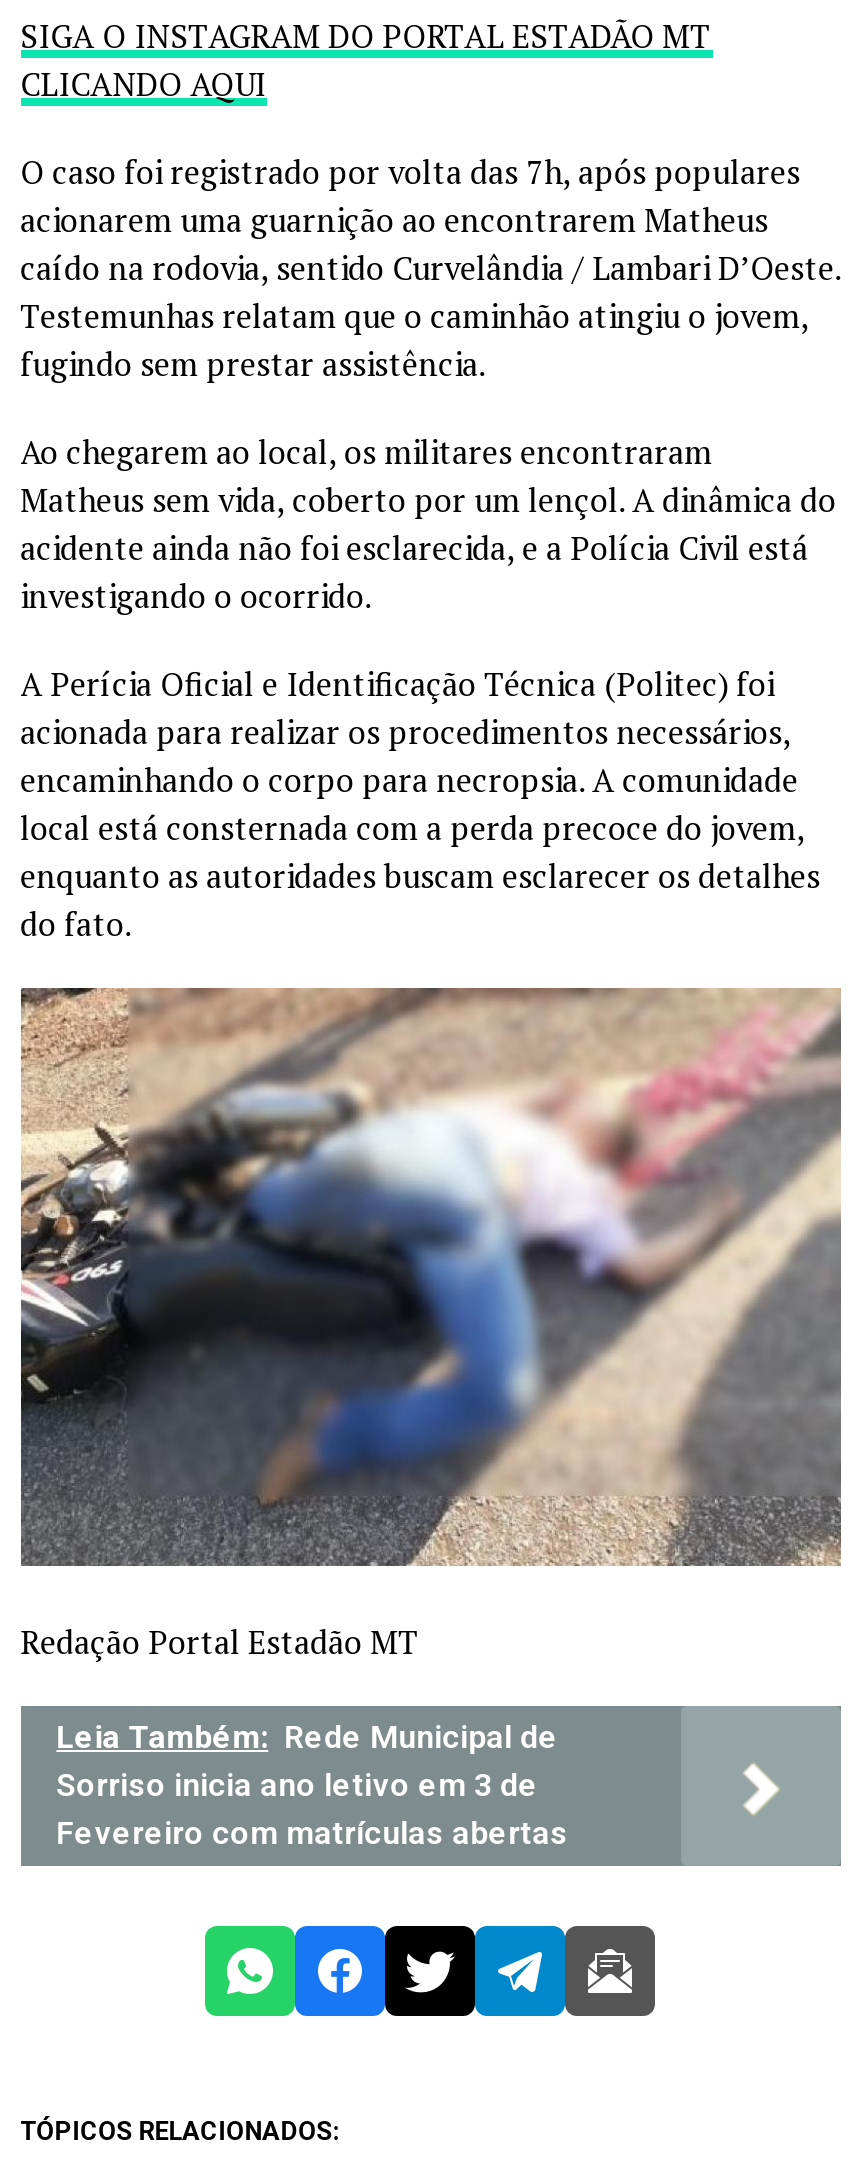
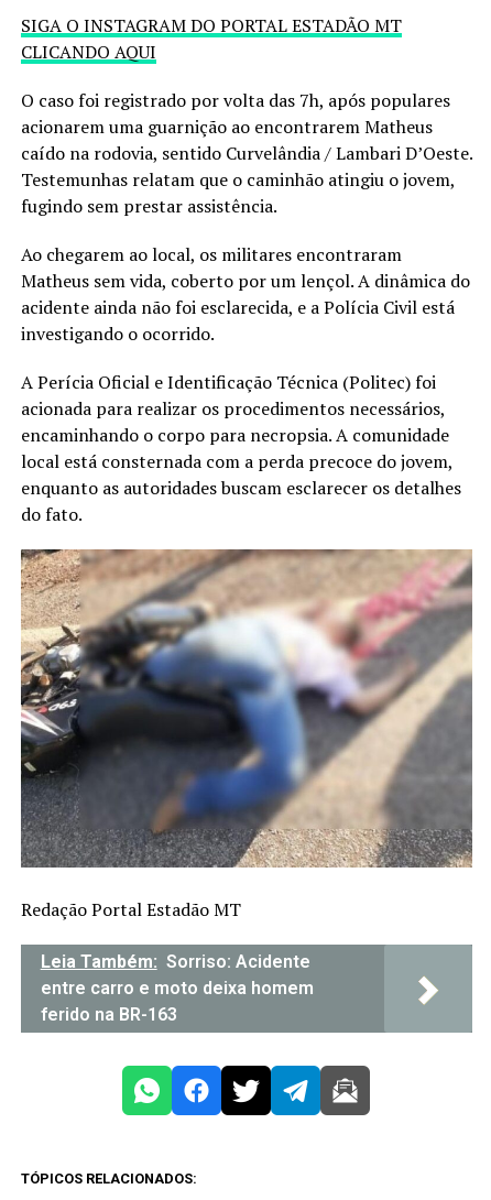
[56,1718,568,1852] Leia Também: Rede Municipal de | Sorriso inicia ano letivo em 3 de | Fevereiro com matrículas abertas -> [40,951,313,1025] Leia Também: Sorriso: Acidente | entre carro e moto deixa homem | ferido na BR-163

